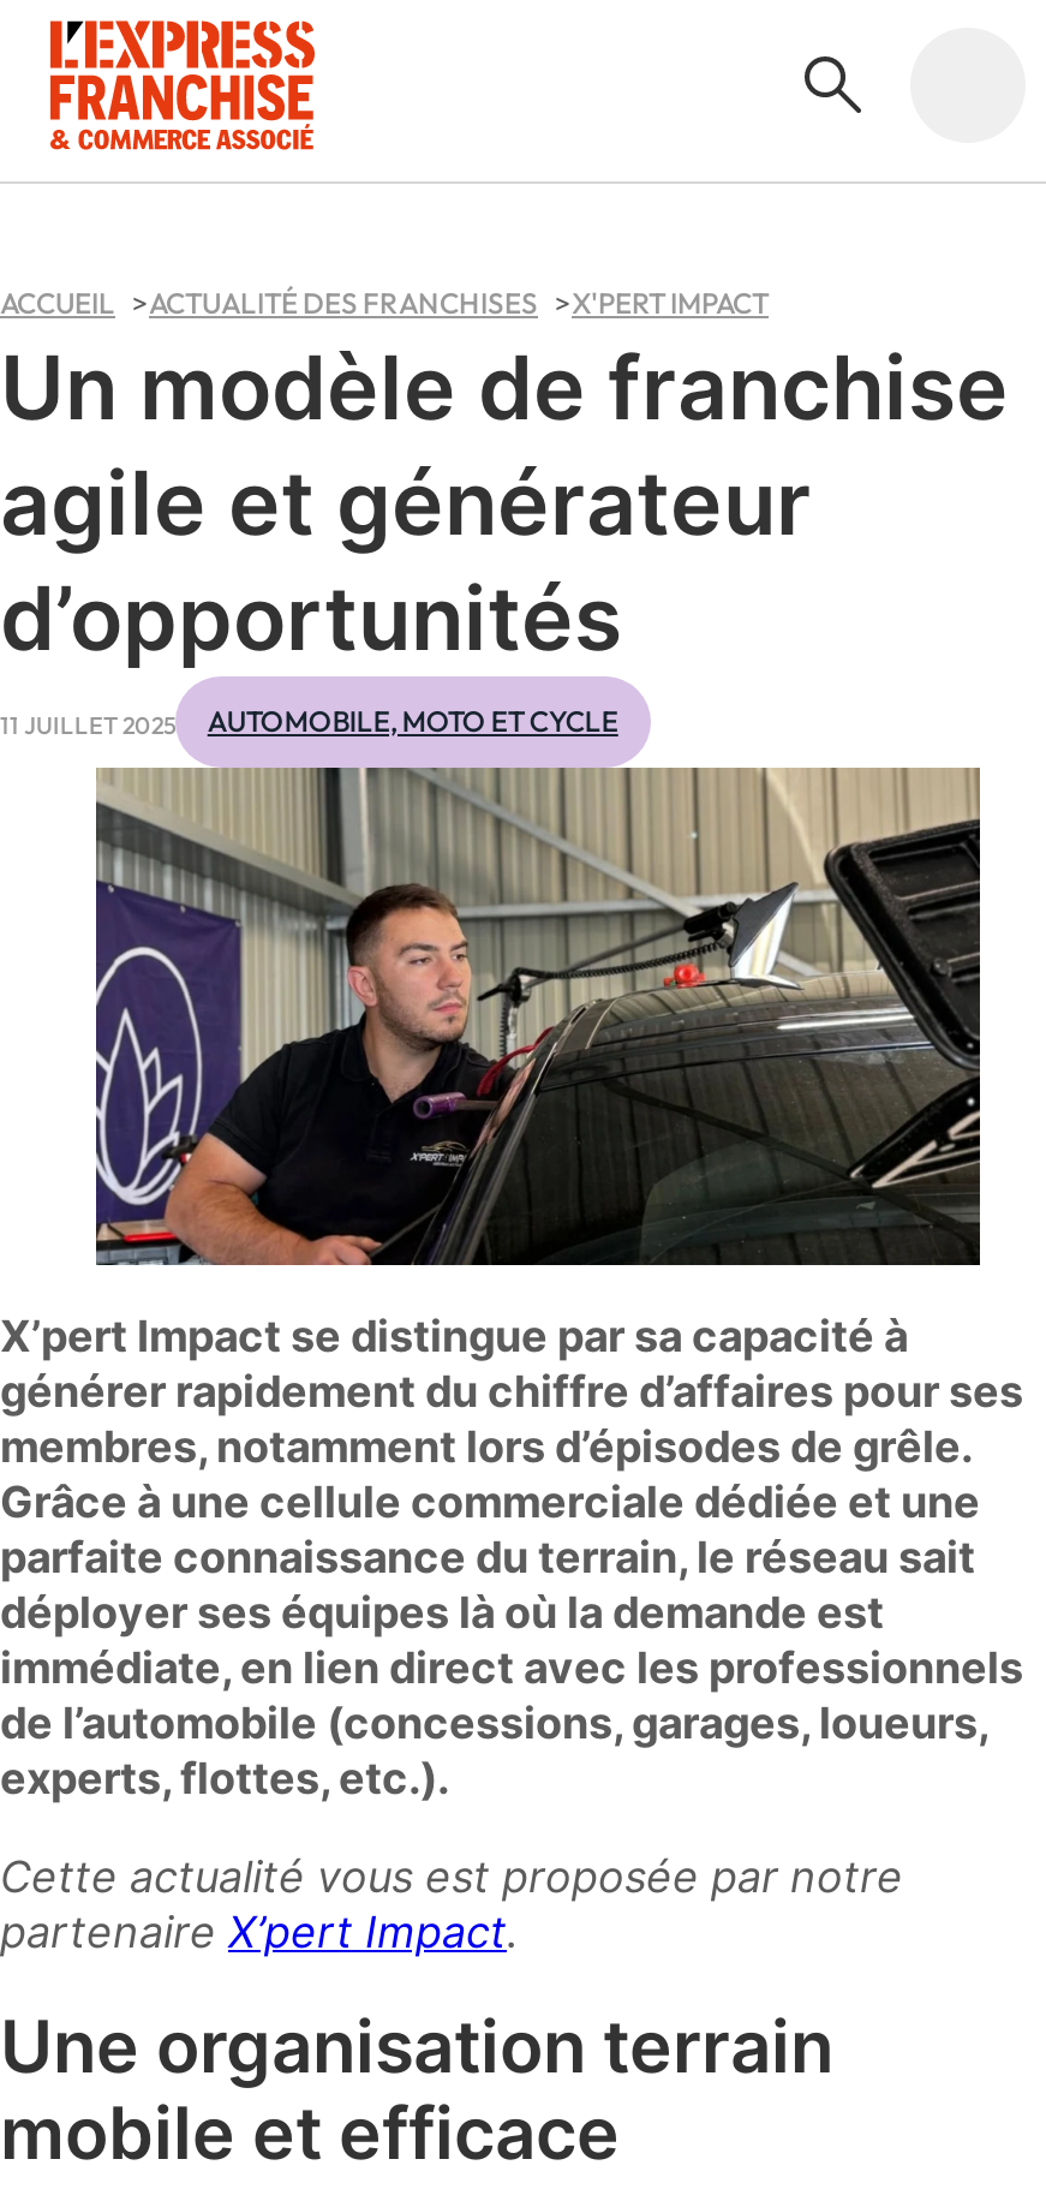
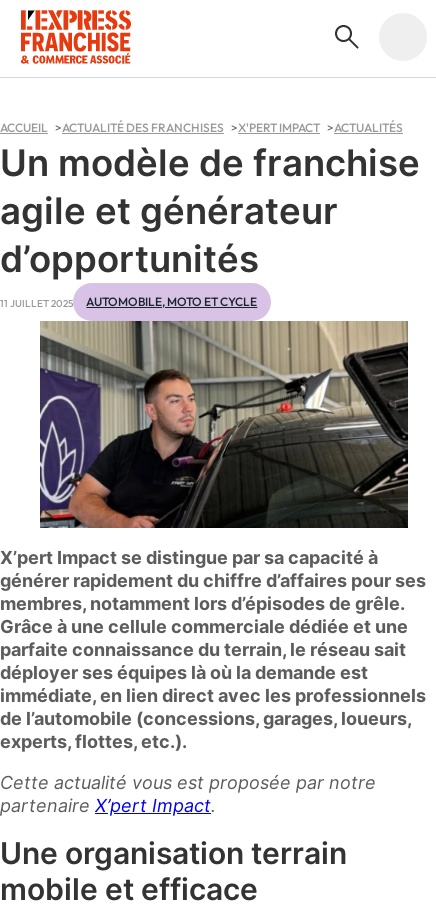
none -> [334,120,403,135] ACTUALITÉS

